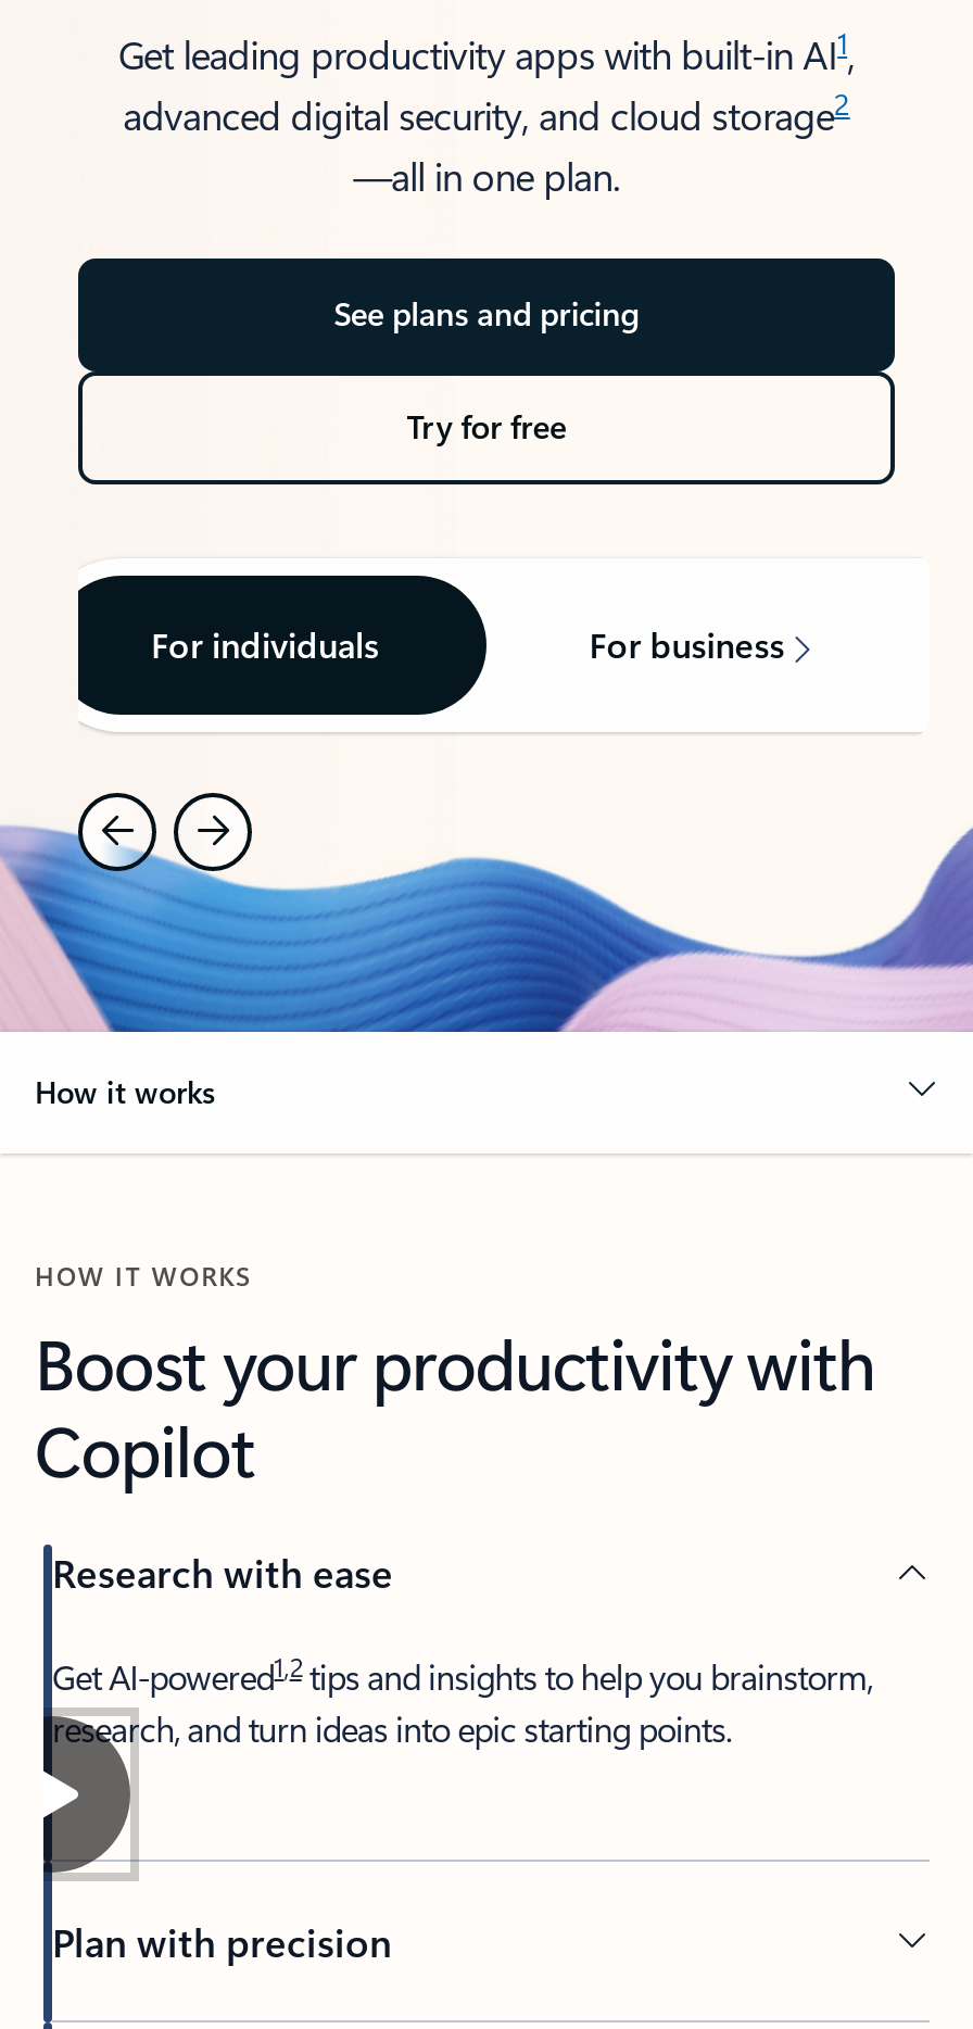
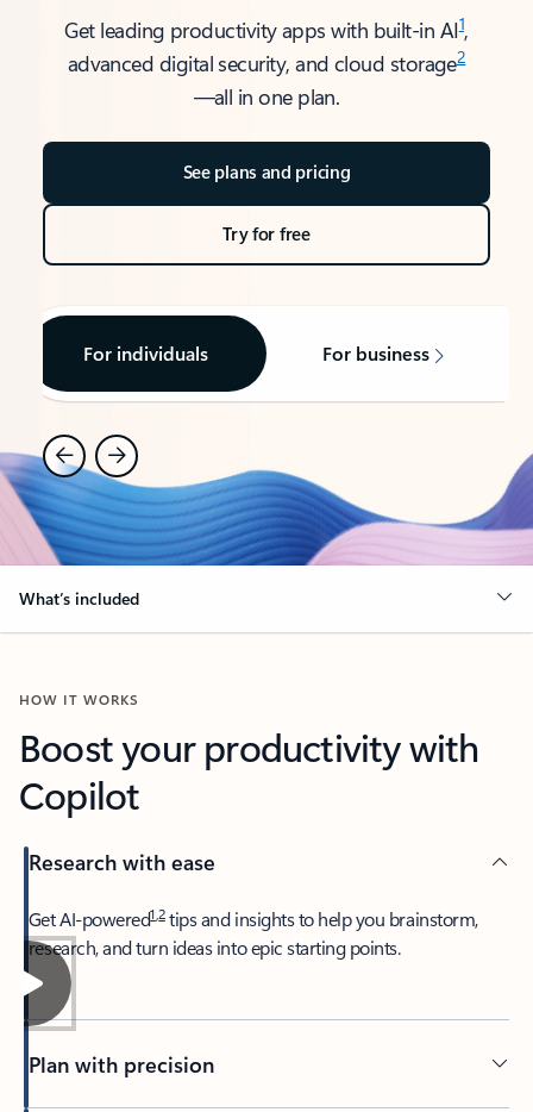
[35,1071,215,1112] How it works -> [19,587,139,610] What’s included

